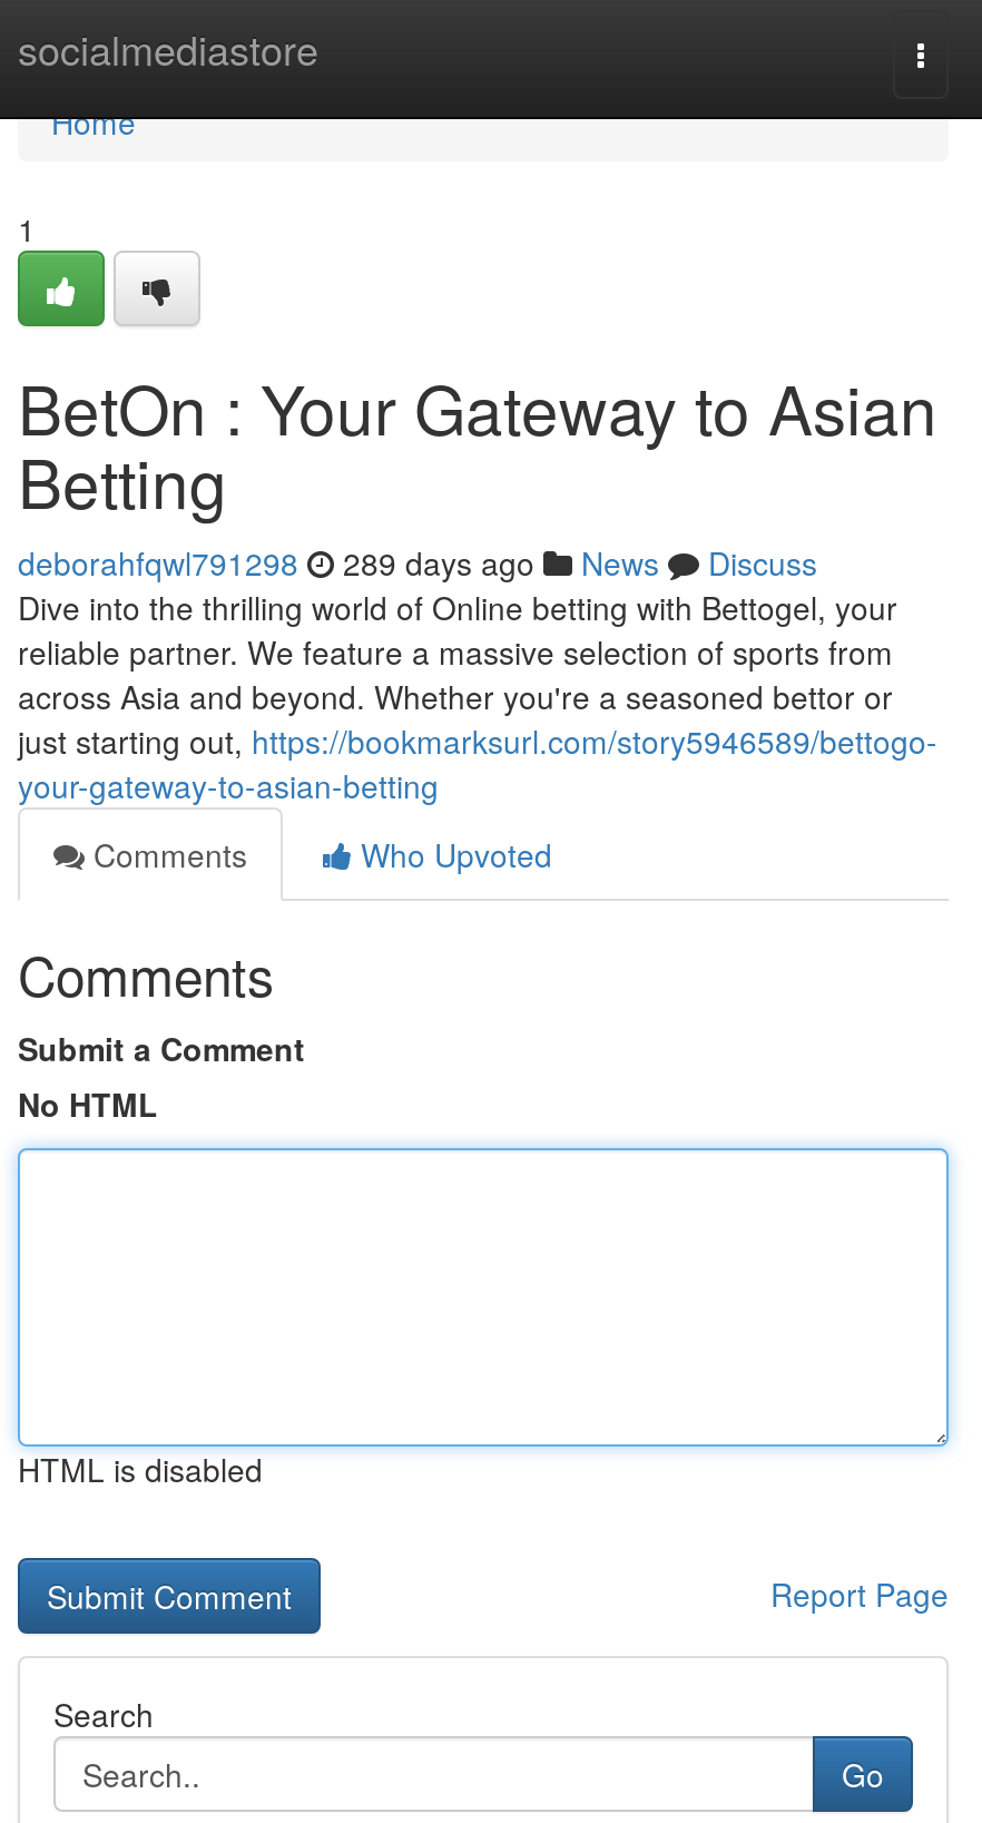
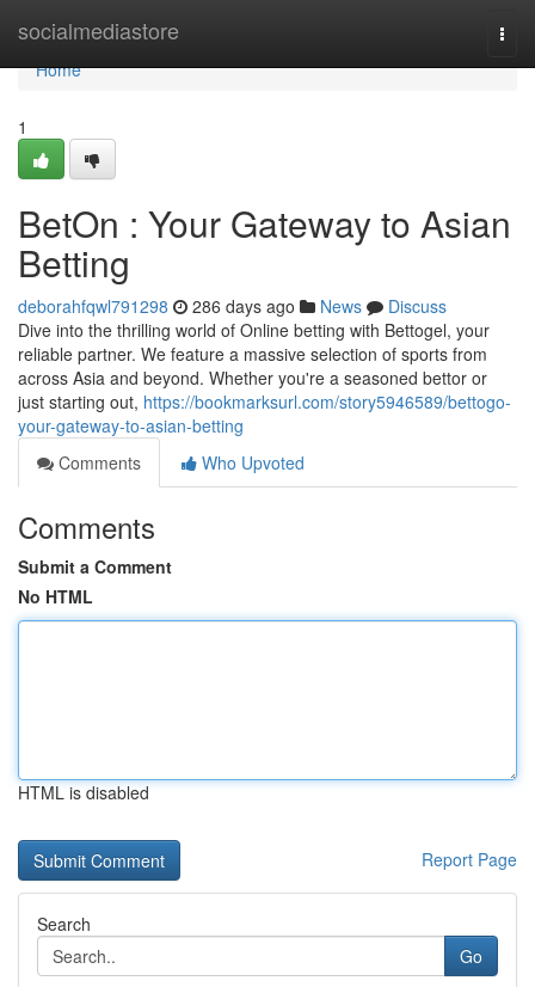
[18,540,817,585] deborahfqwl791298 289 days ago News Discuss -> [18,294,447,318] deborahfqwl791298 286 days ago News Discuss

